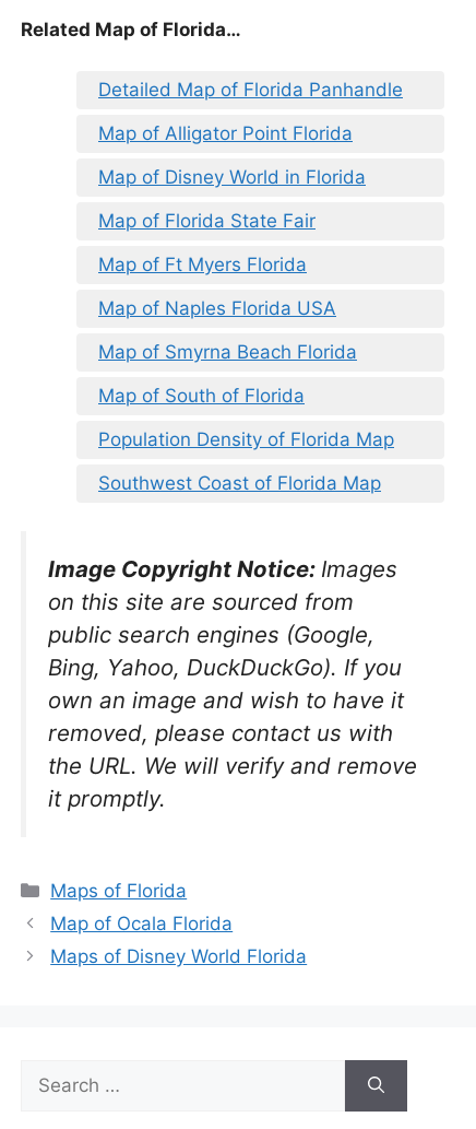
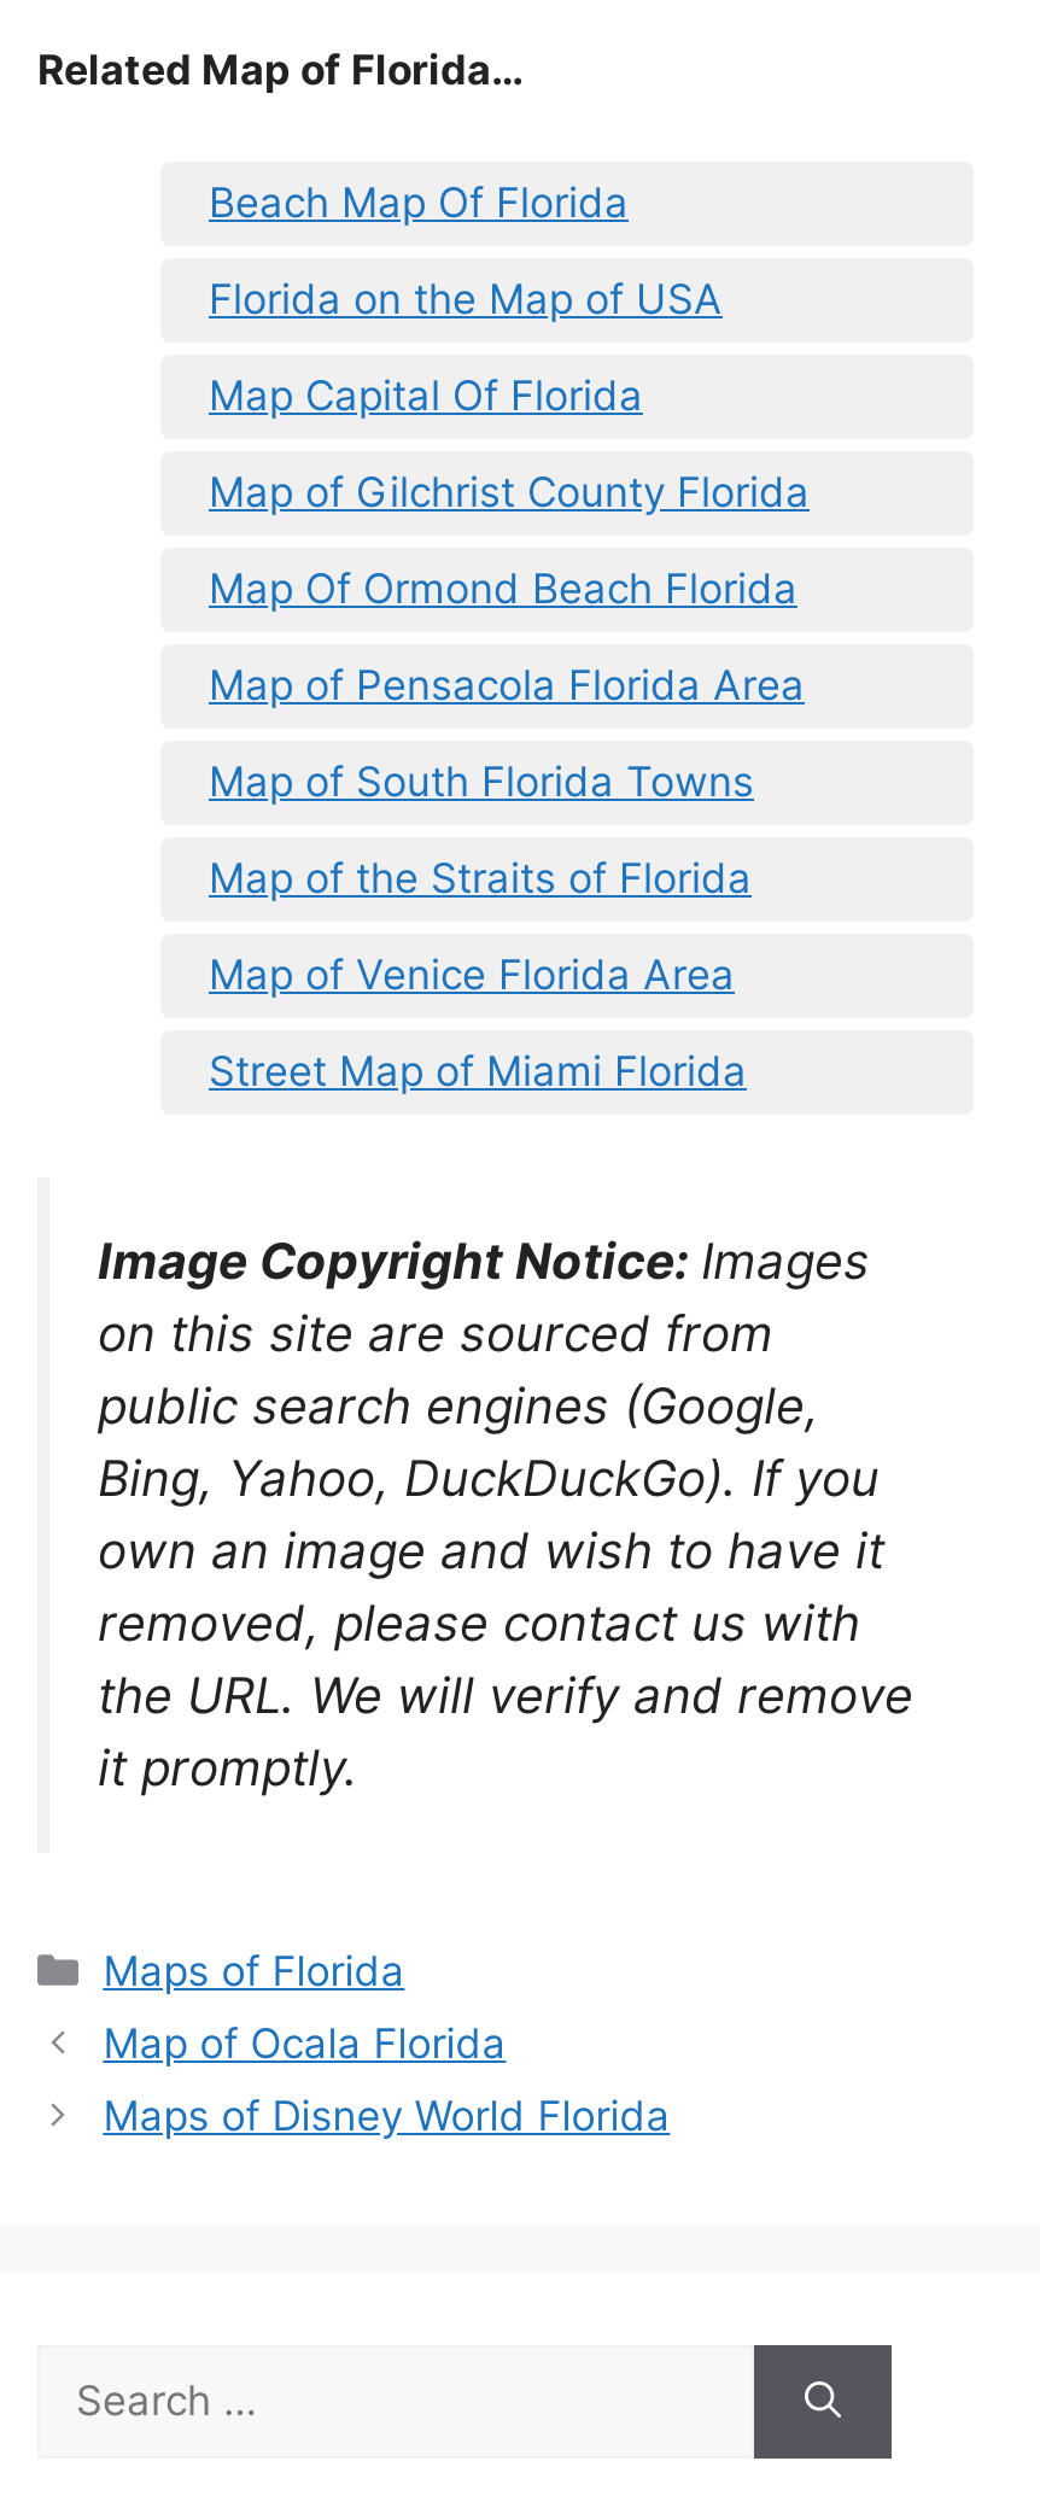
[98,79,403,101] Detailed Map of Florida Panhandle -> [209,179,629,227] Beach Map Of Florida
[98,122,353,144] Map of Alligator Point Florida -> [209,275,723,323] Florida on the Map of USA
[98,166,366,188] Map of Disney World in Florida -> [209,372,643,420] Map Capital Of Florida
[98,210,316,232] Map of Florida State Fair -> [209,468,810,516] Map of Gilchrist County Florida
[98,254,307,275] Map of Ft Myers Florida -> [209,565,797,613] Map Of Ormond Beach Florida
[98,297,336,319] Map of Naples Florida USA -> [209,661,805,709] Map of Pensacola Florida Area
[98,341,357,363] Map of Smyrna Beach Florida -> [209,758,754,806] Map of South Florida Towns
[98,385,305,407] Map of South of Florida -> [209,854,752,902] Map of the Straits of Florida
[98,428,394,450] Population Density of Florida Map -> [209,951,735,999] Map of Venice Florida Area
[98,472,381,494] Southwest Coast of Florida Map -> [209,1047,747,1095] Street Map of Miami Florida

